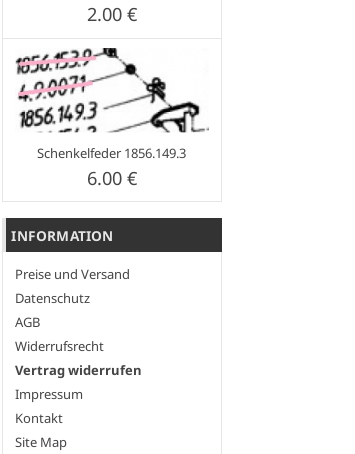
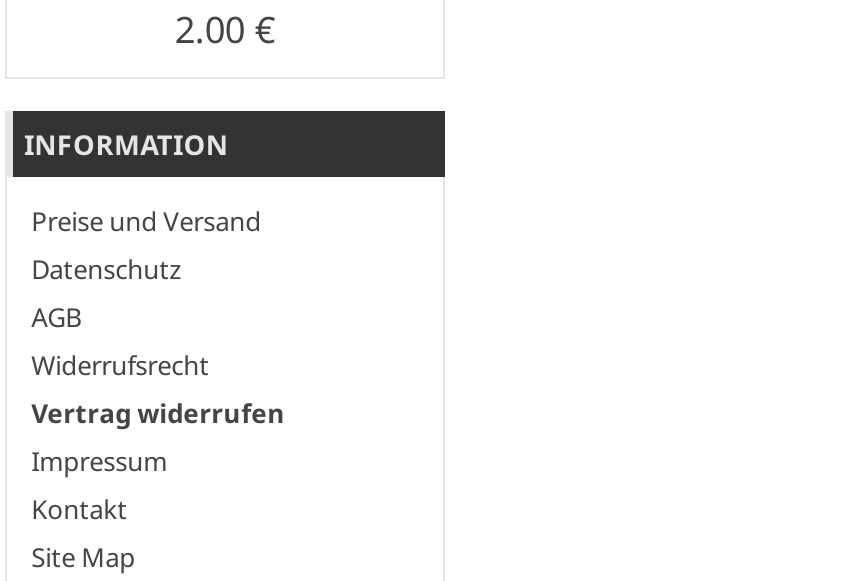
[15,47,209,190] [image] | Schenkelfeder 1856.149.3 | 6.00 € -> none

